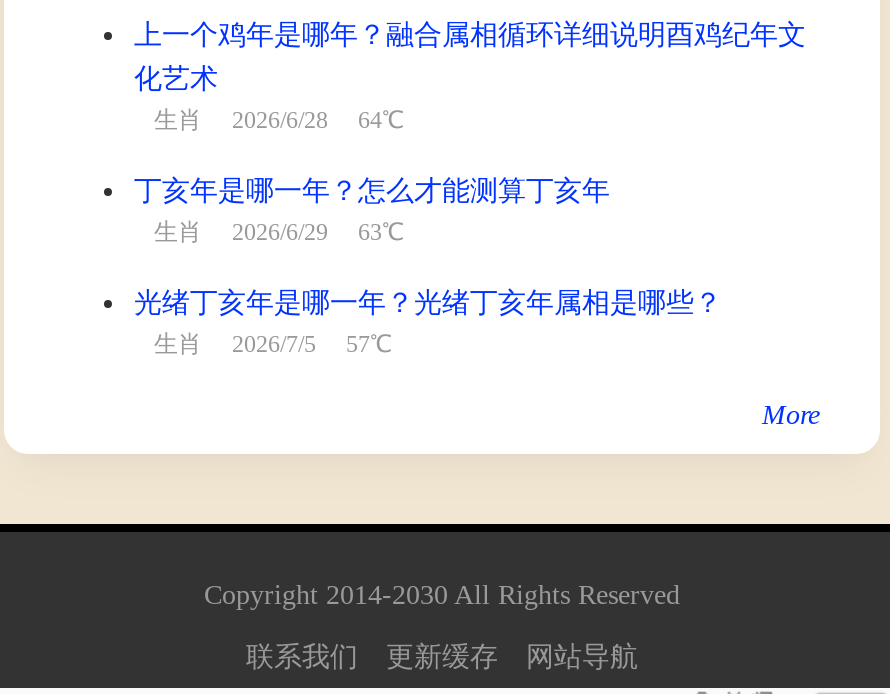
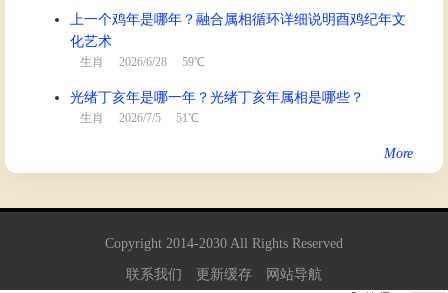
[134,106,610,246] 生肖2026/6/28 64℃ | 丁亥年是哪一年？怎么才能测算丁亥年 | 生肖2026/6/29 63℃ -> [80,55,205,69] 生肖2026/6/28 59℃
[154,330,392,358] 生肖2026/7/5 57℃ -> [80,111,199,125] 生肖2026/7/5 51℃

